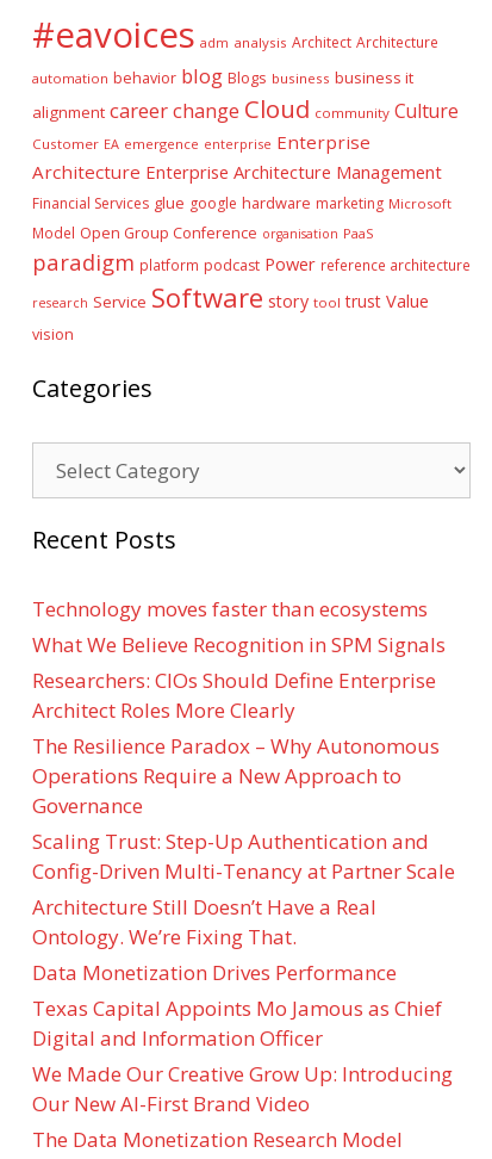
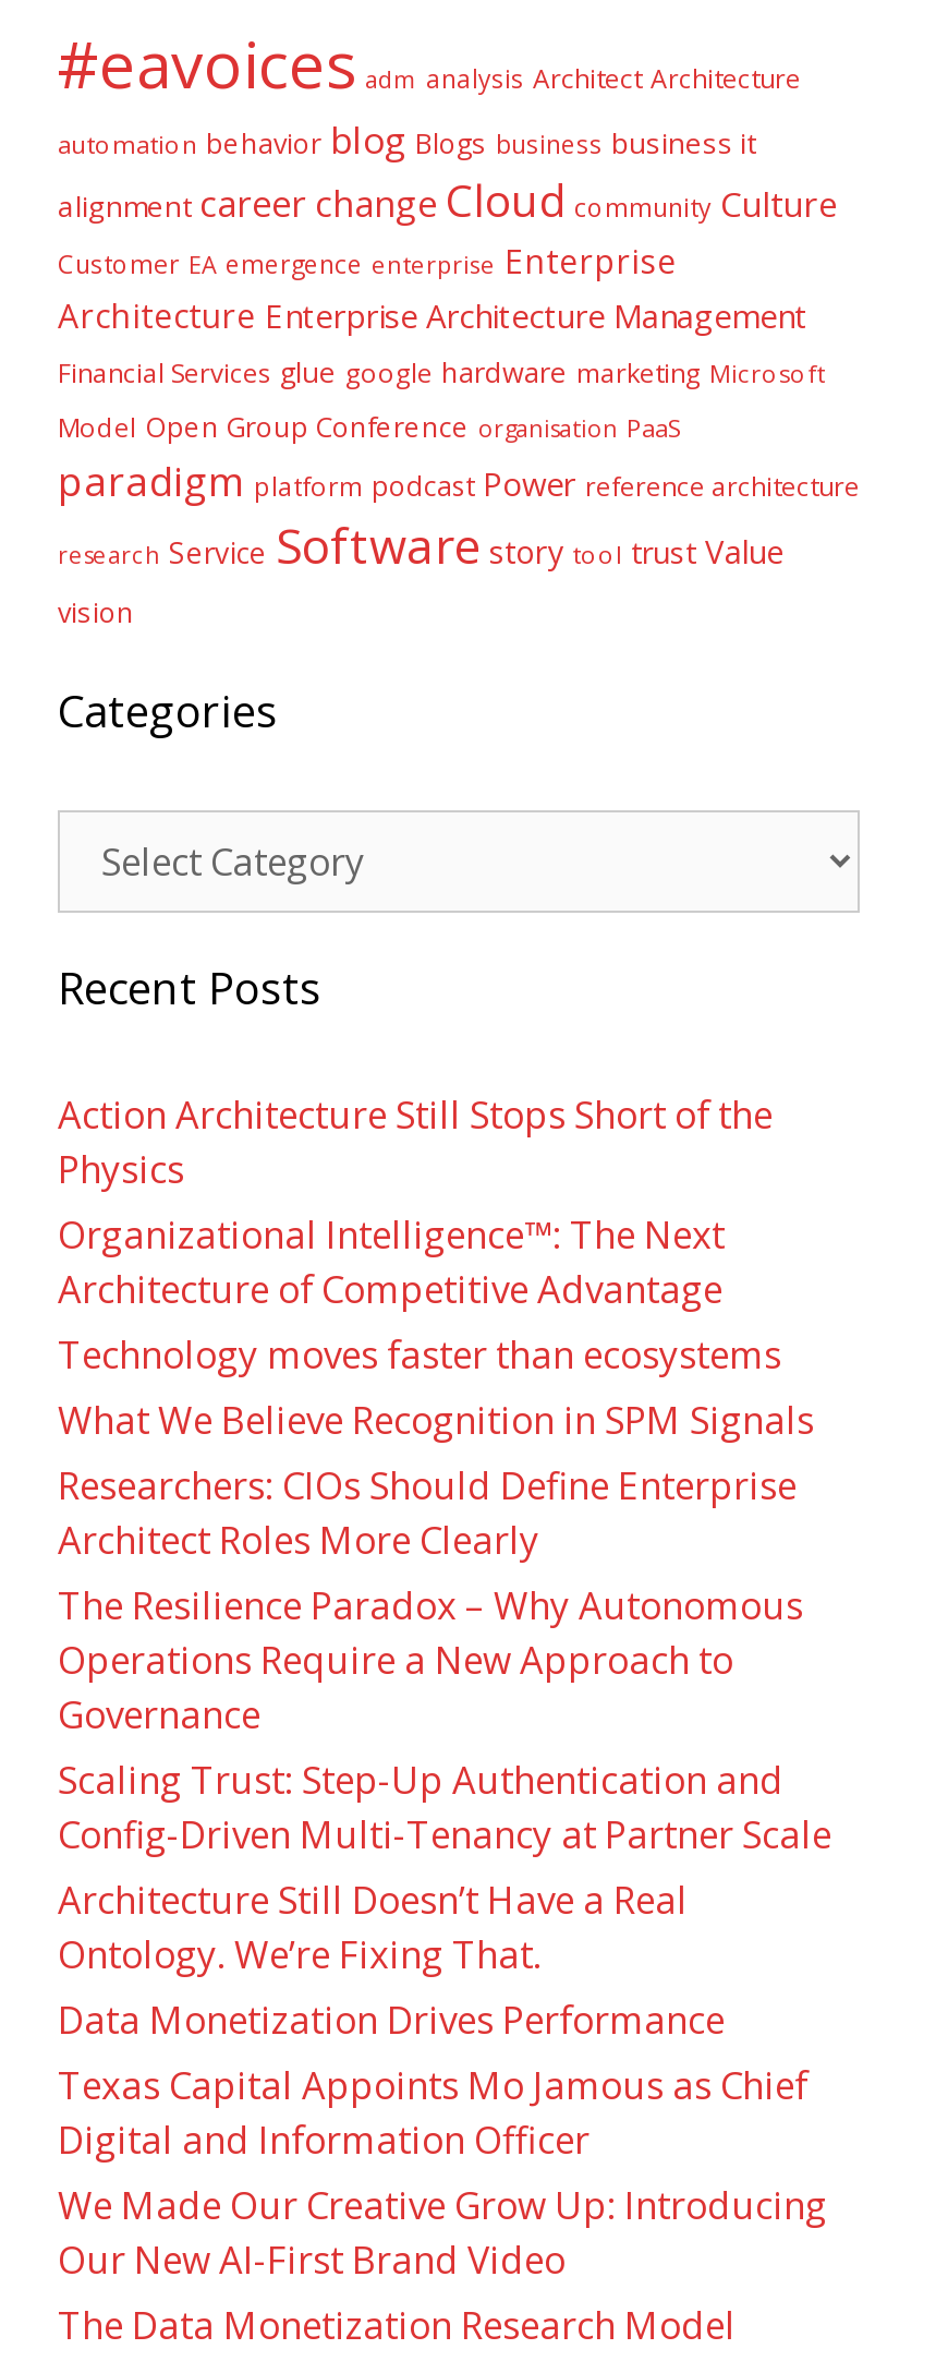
none -> [58,1089,773,1314] Action Architecture Still Stops Short of the | Physics | Organizational Intelligence™: The Next | Architecture of Competitive Advantage

